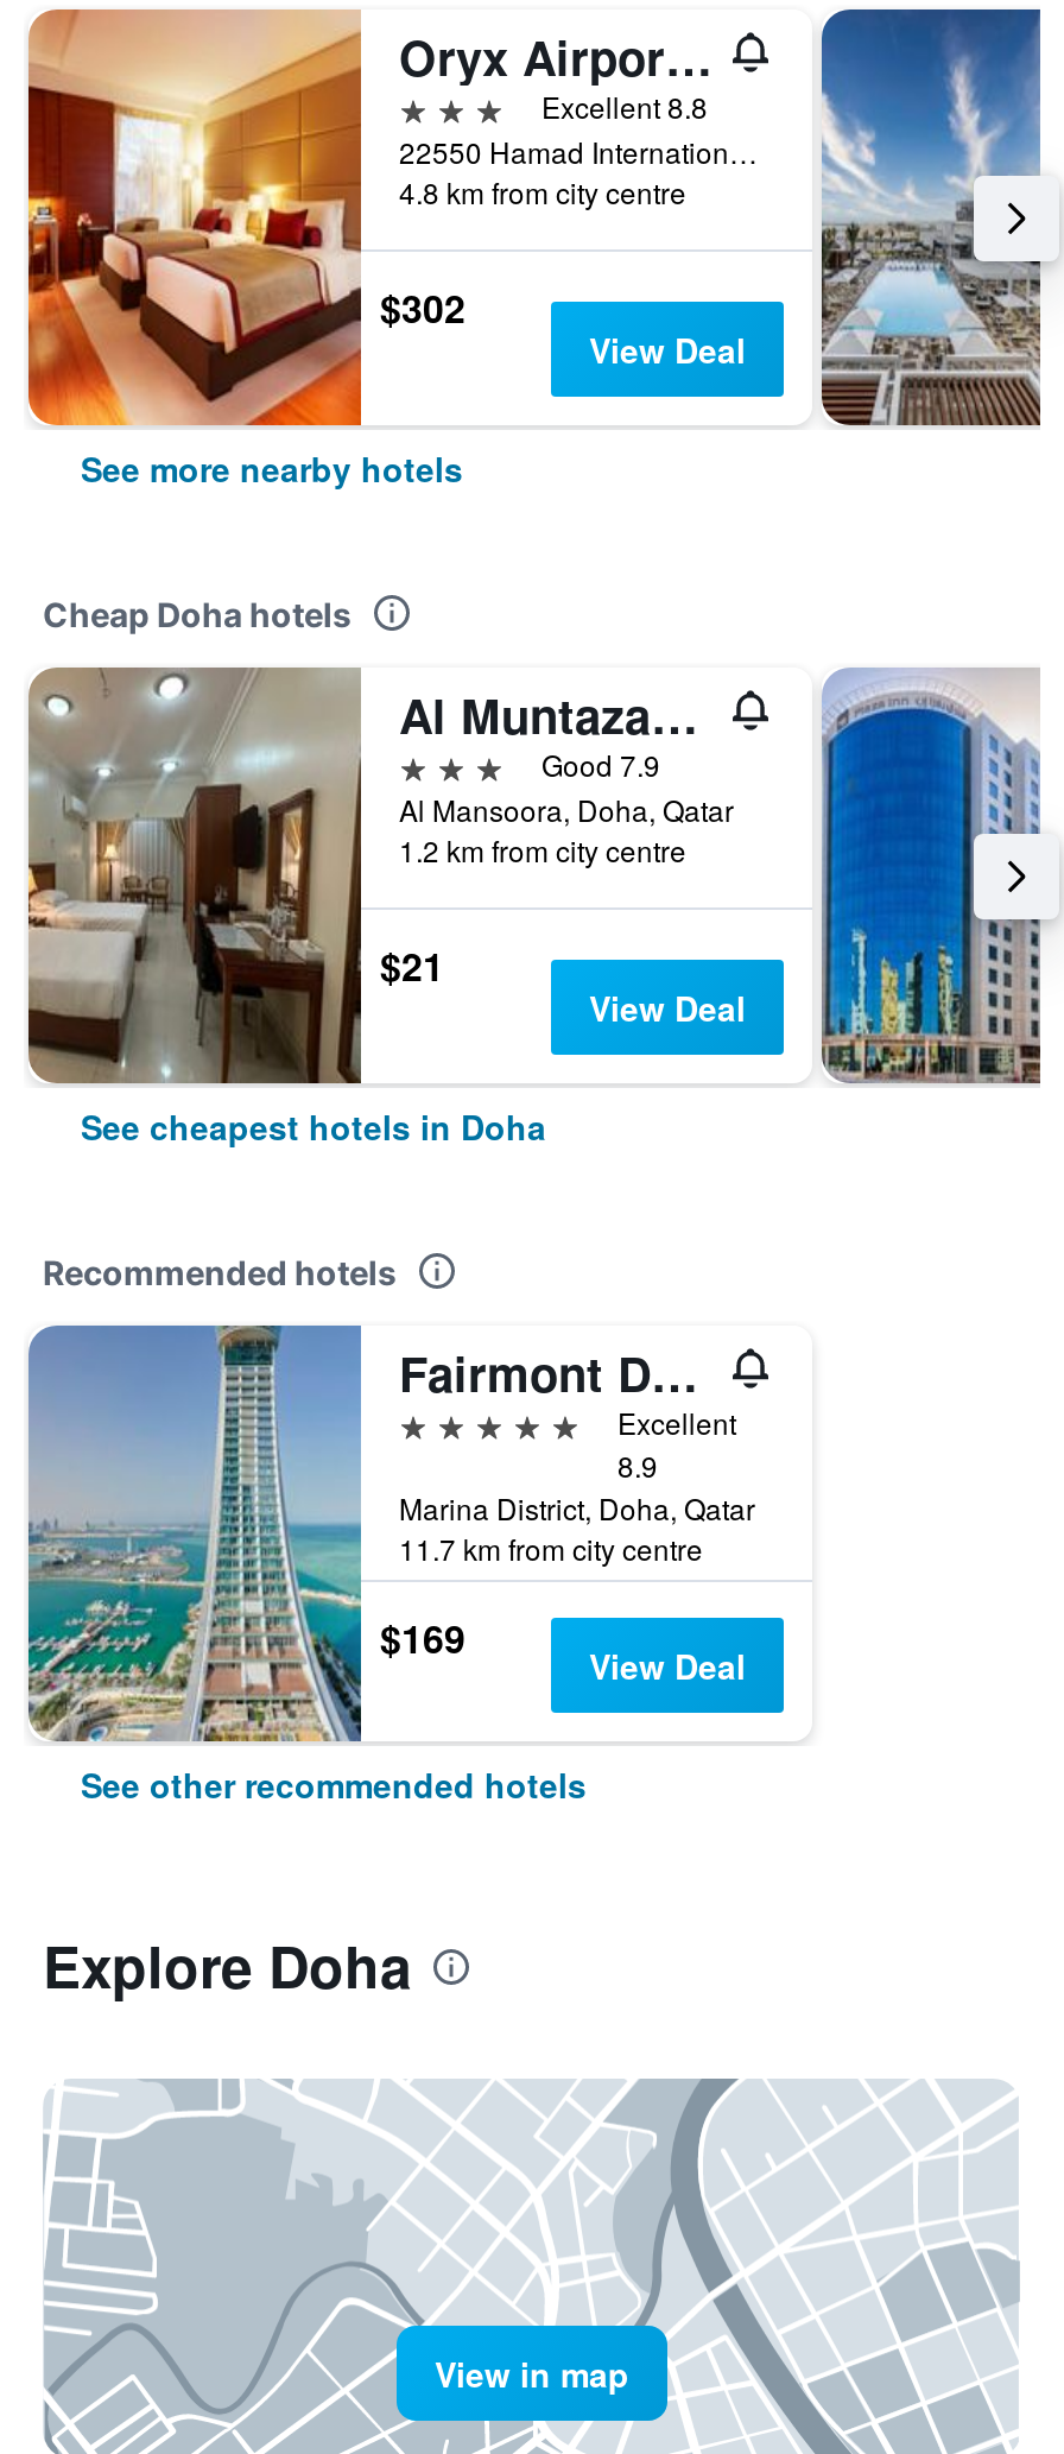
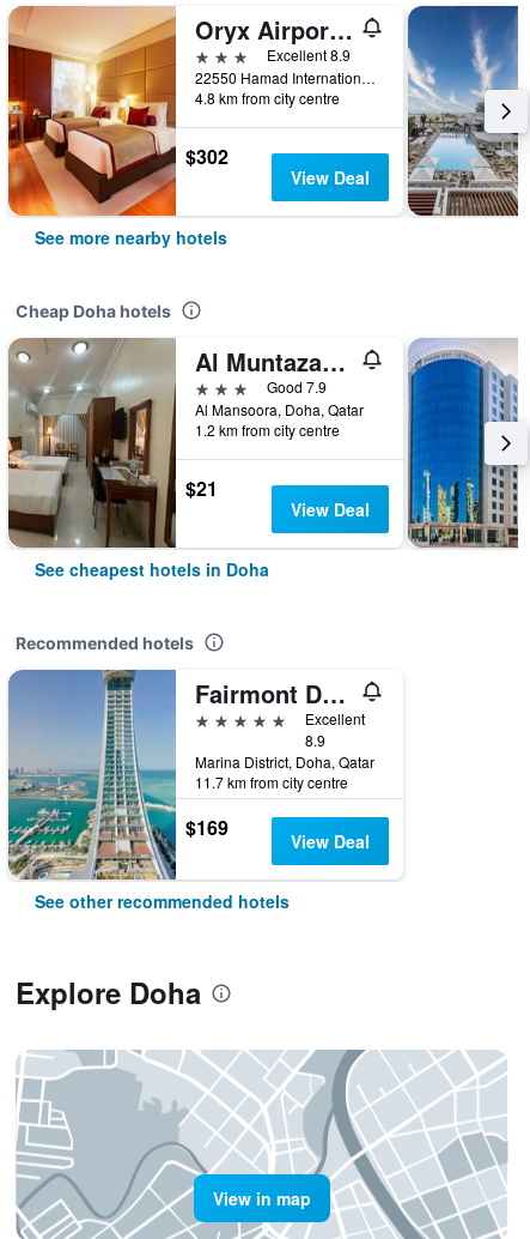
[541,86,708,126] Excellent 8.8 -> [267,44,351,65] Excellent 8.9

